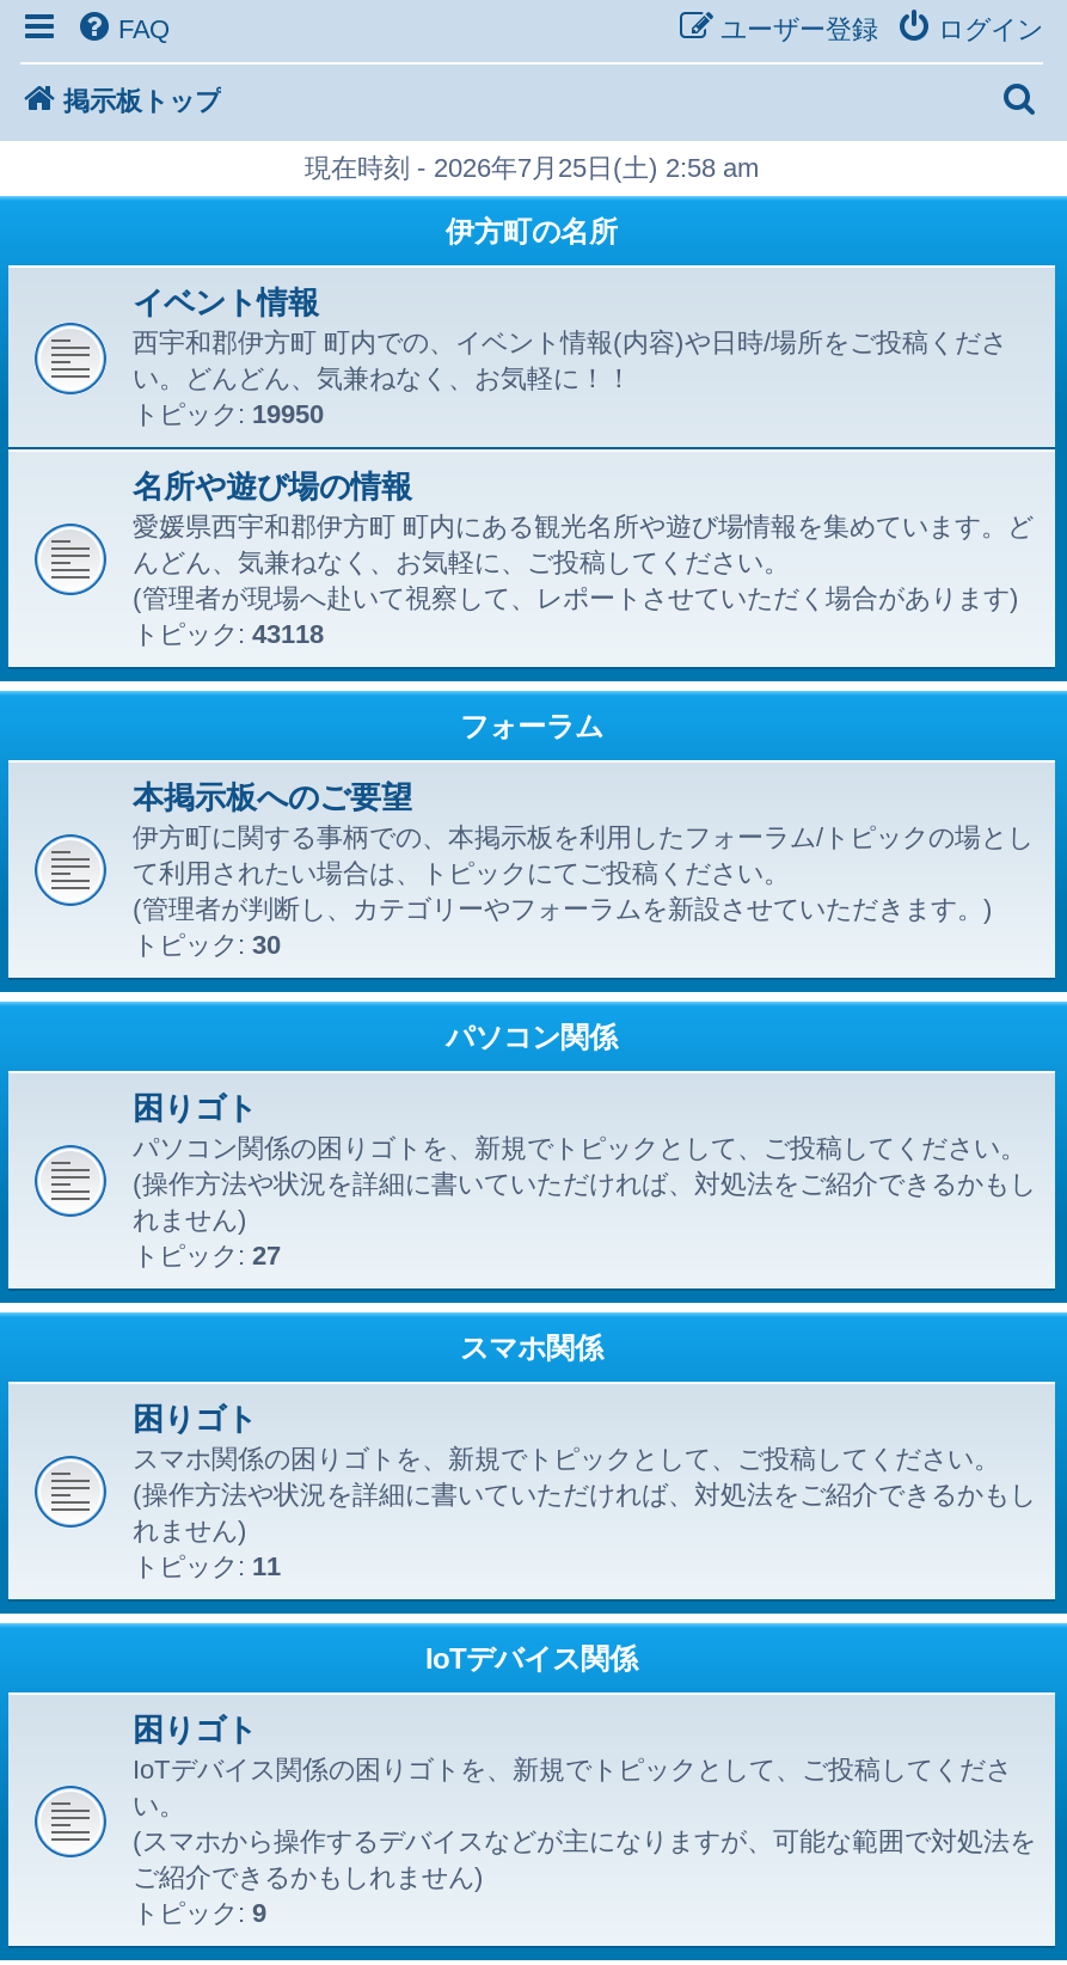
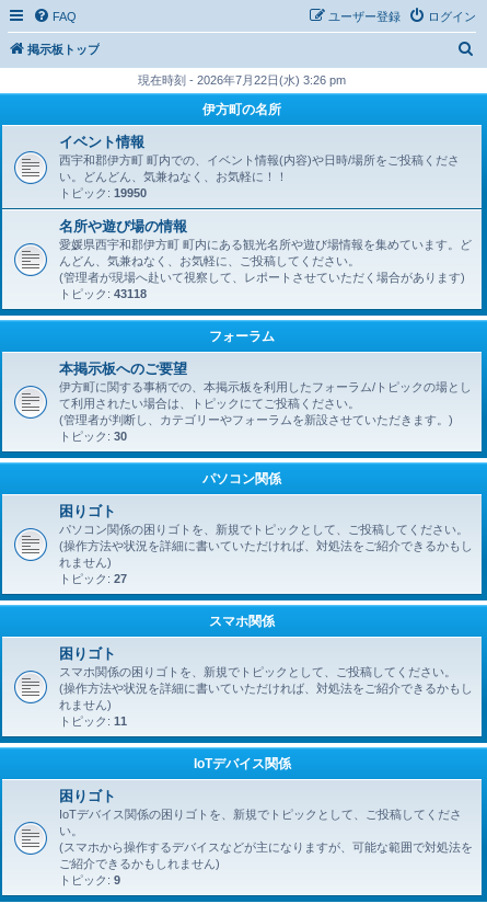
[305,153,759,182] 現在時刻 - 2026年7月25日(土) 2:58 am -> [138,73,346,87] 現在時刻 - 2026年7月22日(水) 3:26 pm

